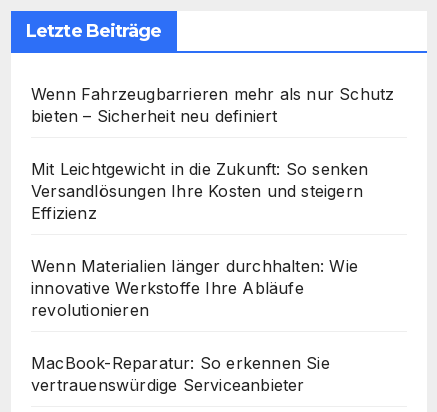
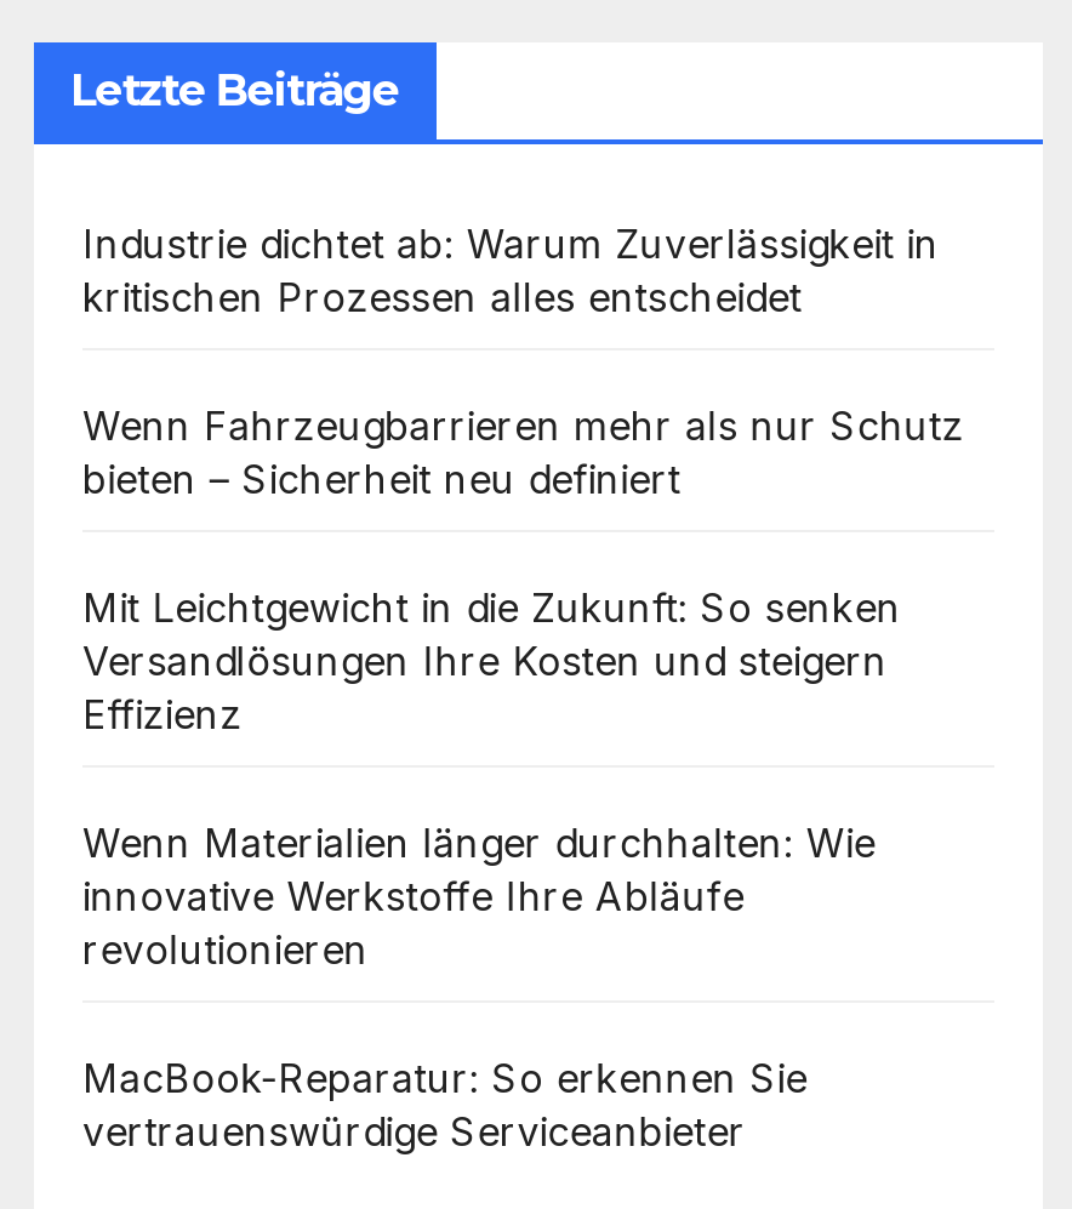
none -> [82,220,939,322] Industrie dichtet ab: Warum Zuverlässigkeit in | kritischen Prozessen alles entscheidet

